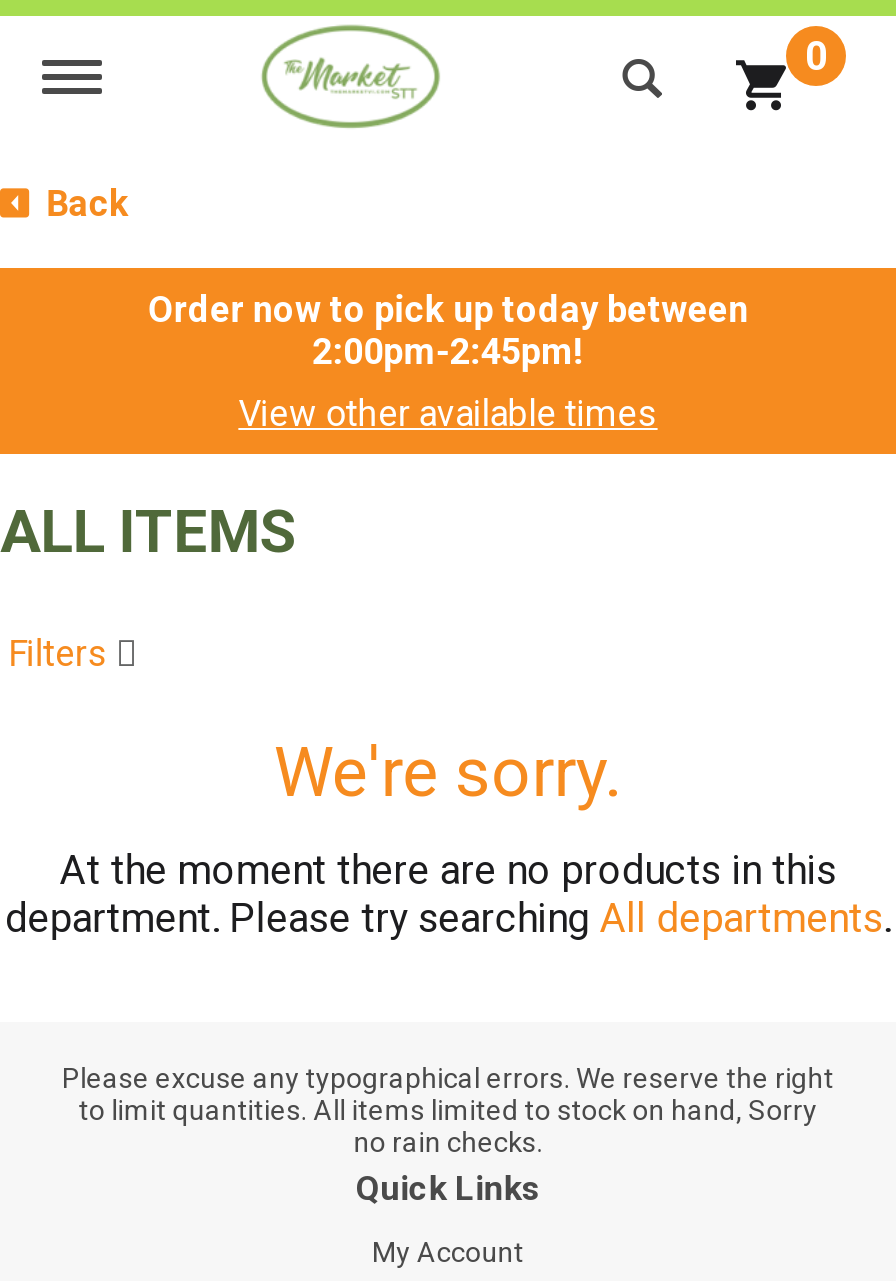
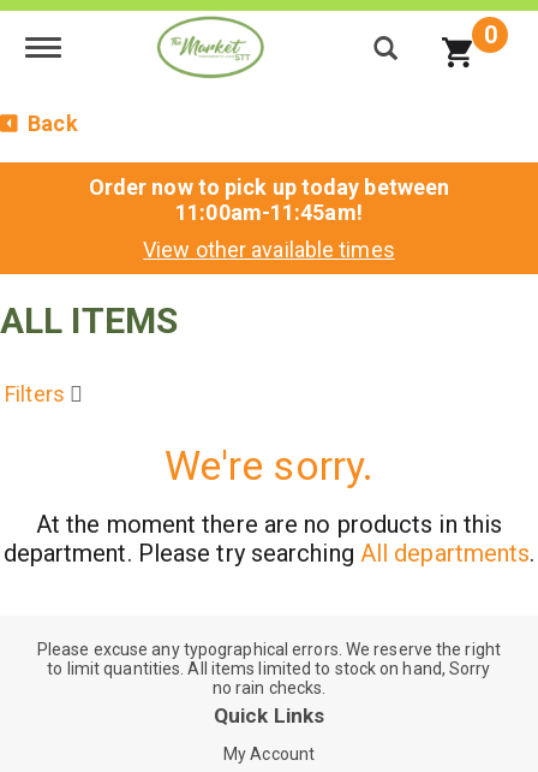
[313,330,583,372] 2:00pm-2:45pm! -> [176,200,362,225] 11:00am-11:45am!

